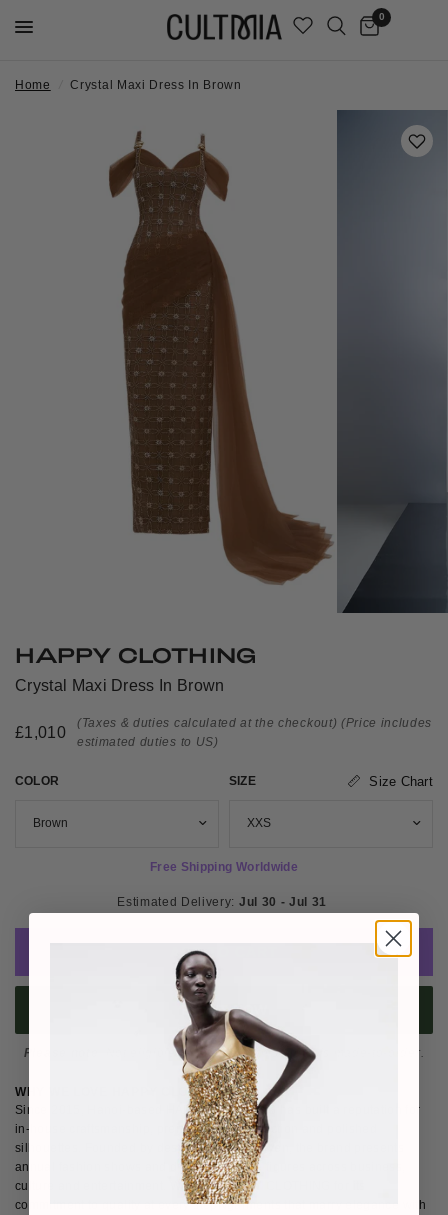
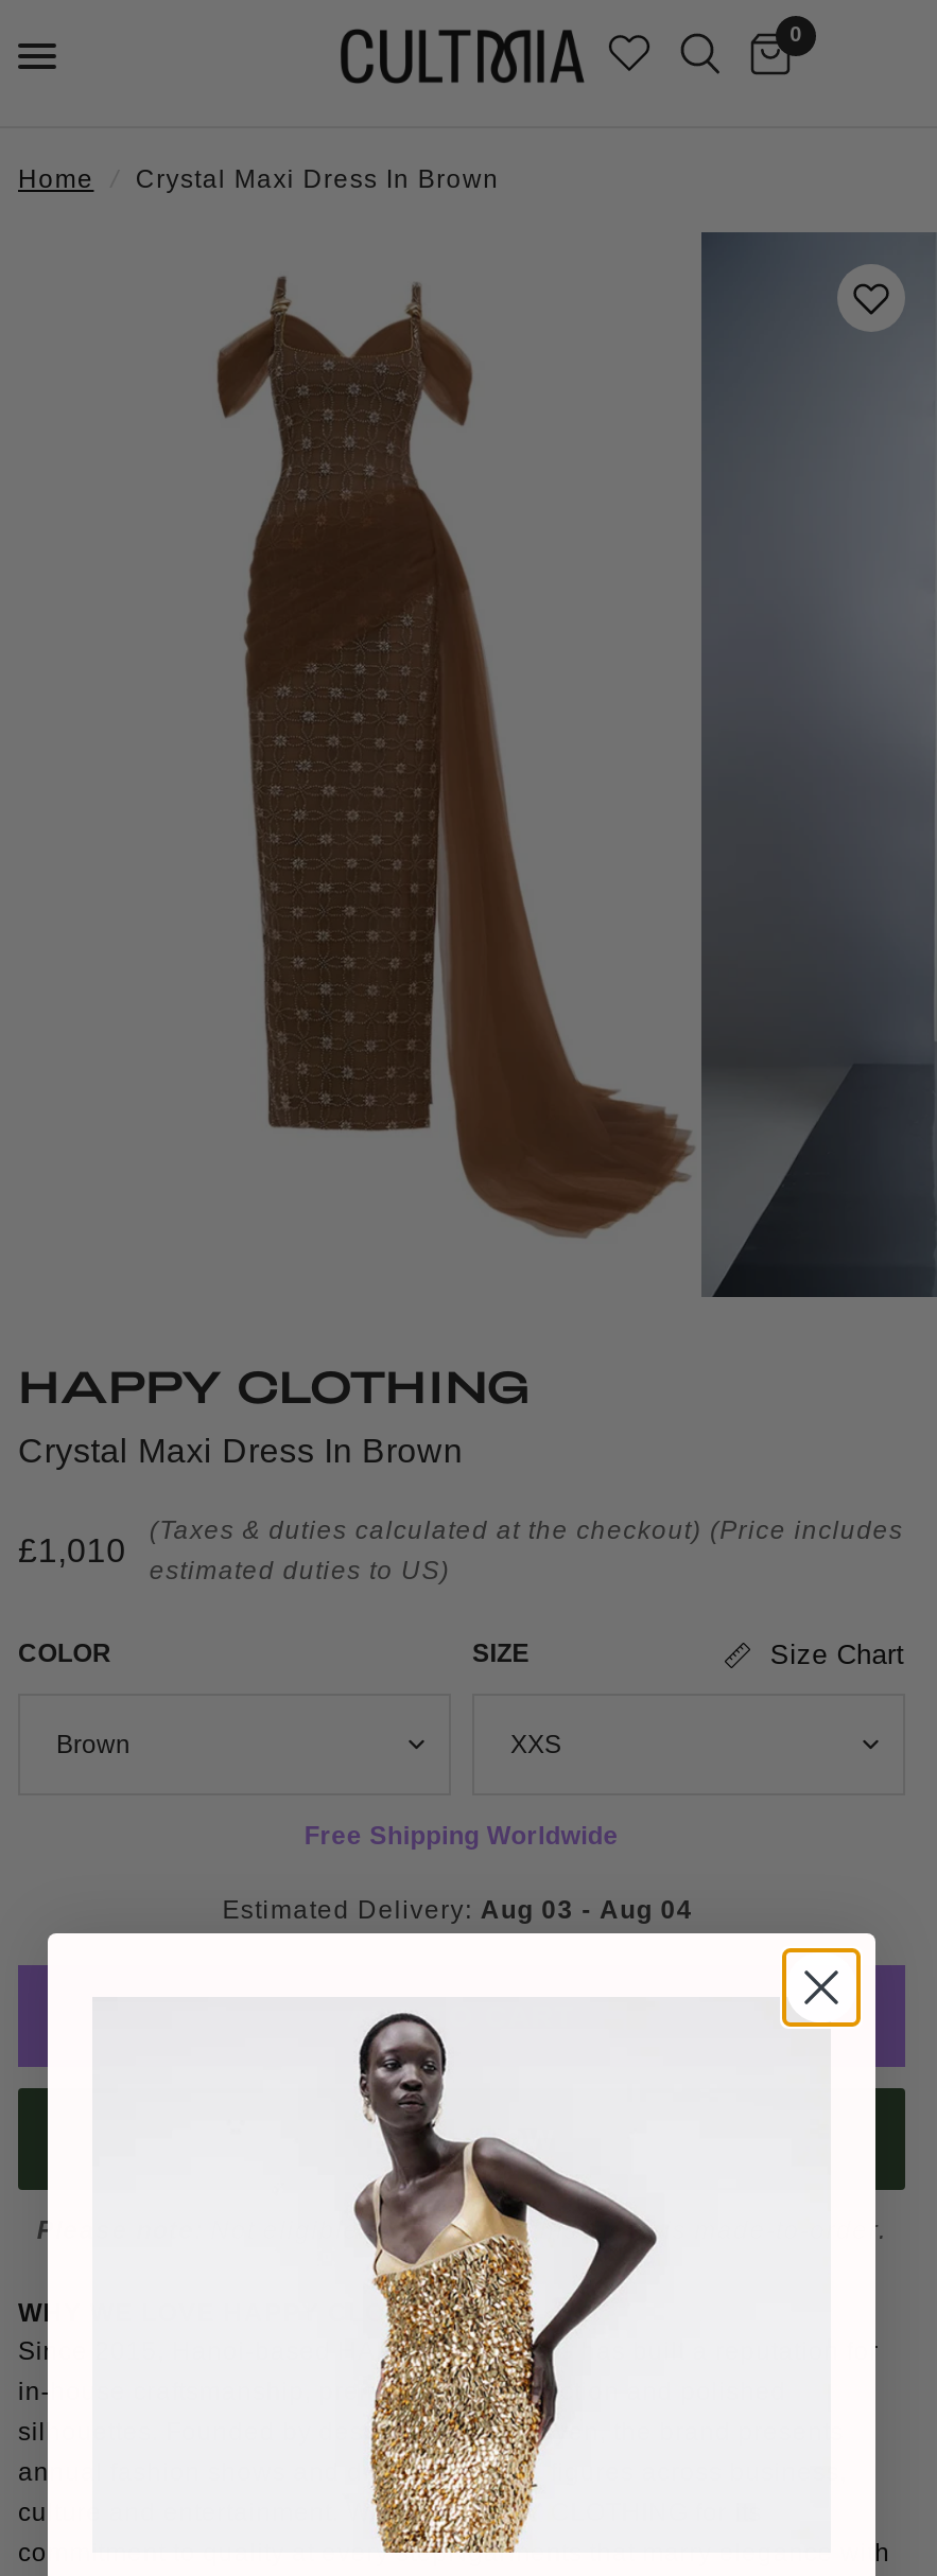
[117,894,331,908] Estimated Delivery: Jul 30 - Jul 31 -> [222,1896,701,1926] Estimated Delivery: Aug 03 - Aug 04

